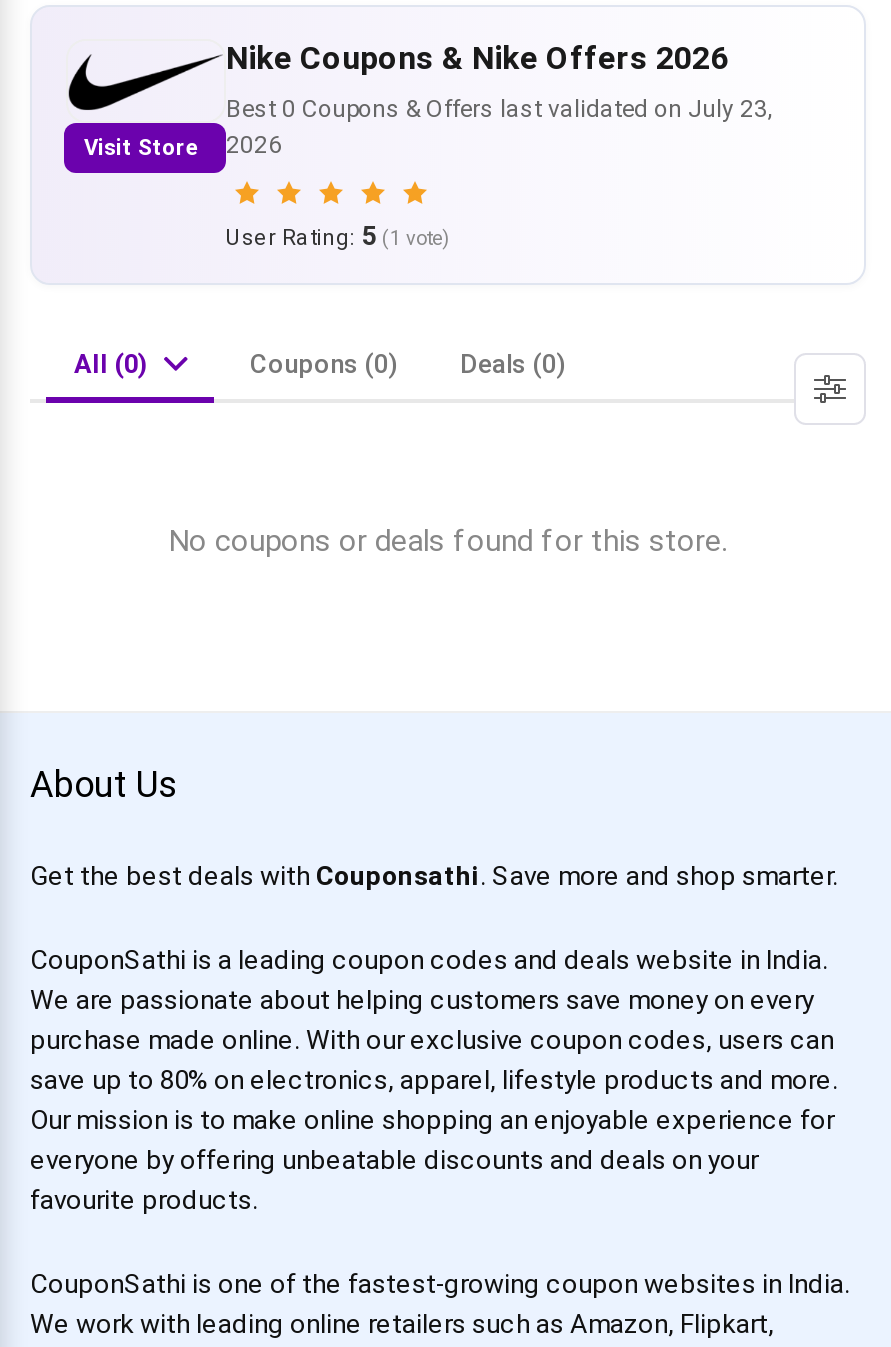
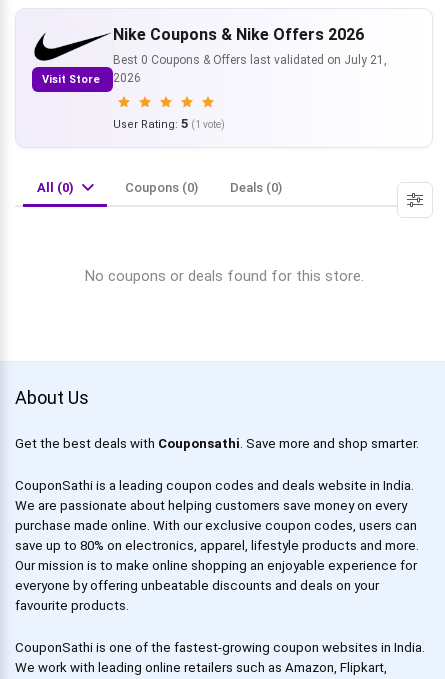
[226,95,774,123] Best 0 Coupons & Offers last validated on July 23, -> [113,53,387,67] Best 0 Coupons & Offers last validated on July 21,

